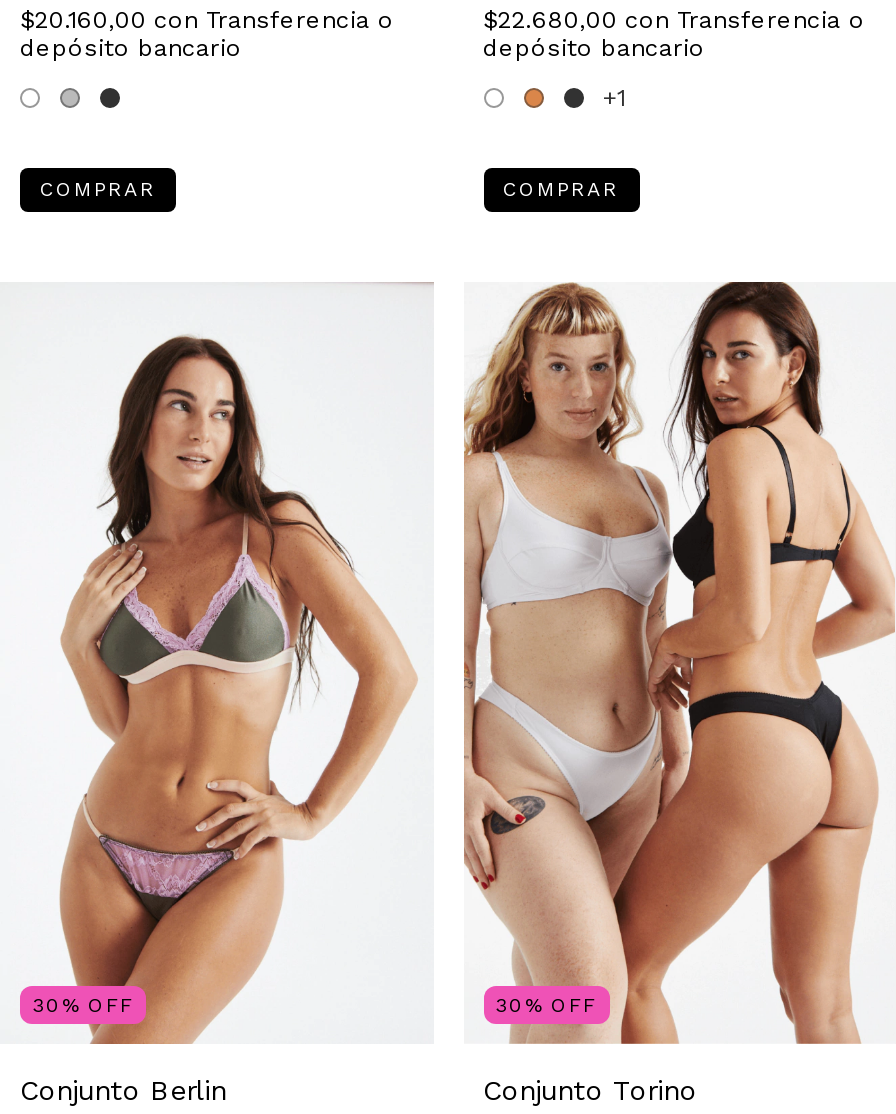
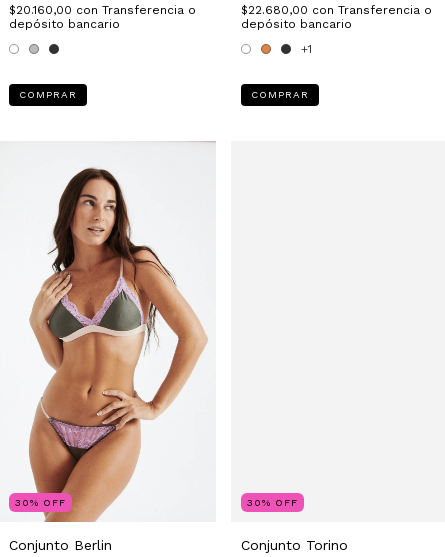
[462,280,890,1046] [image] -> none

